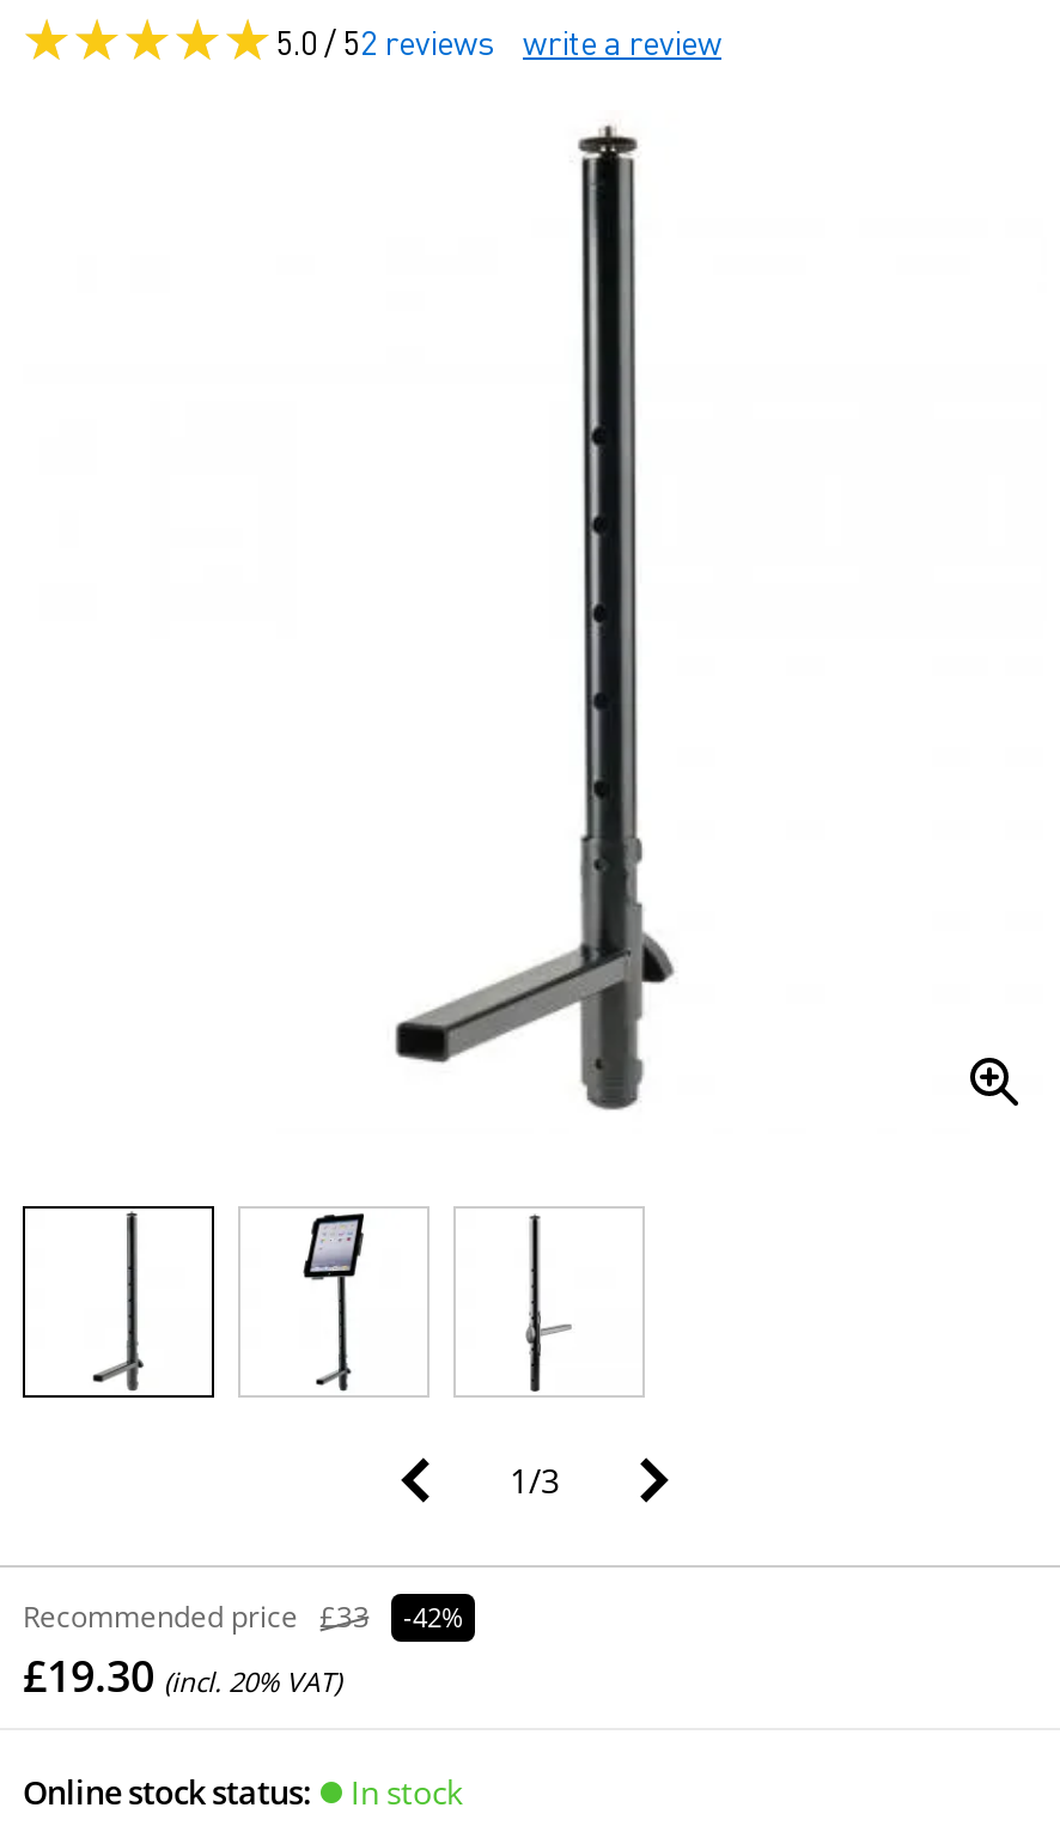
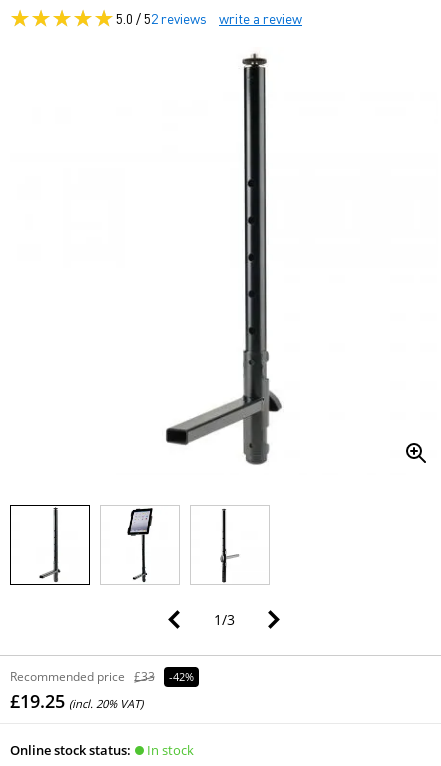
[23,1647,341,1704] £19.30 (incl. 20% VAT) -> [10,689,143,713] £19.25 (incl. 20% VAT)

